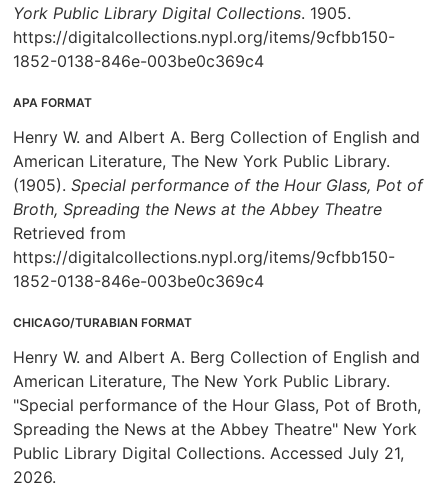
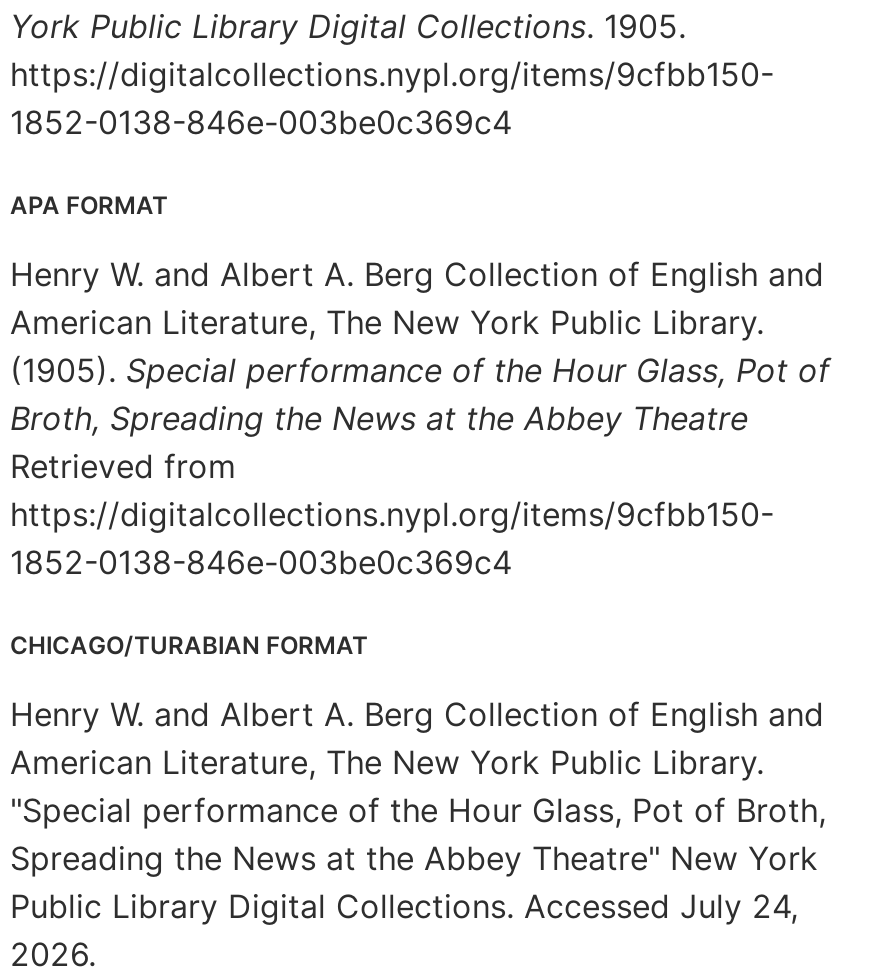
[13,443,404,463] Public Library Digital Collections. Accessed July 21, -> [10,886,798,926] Public Library Digital Collections. Accessed July 24,

